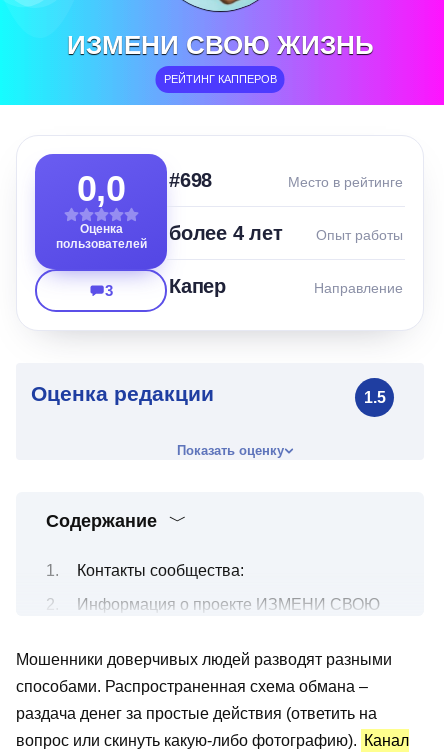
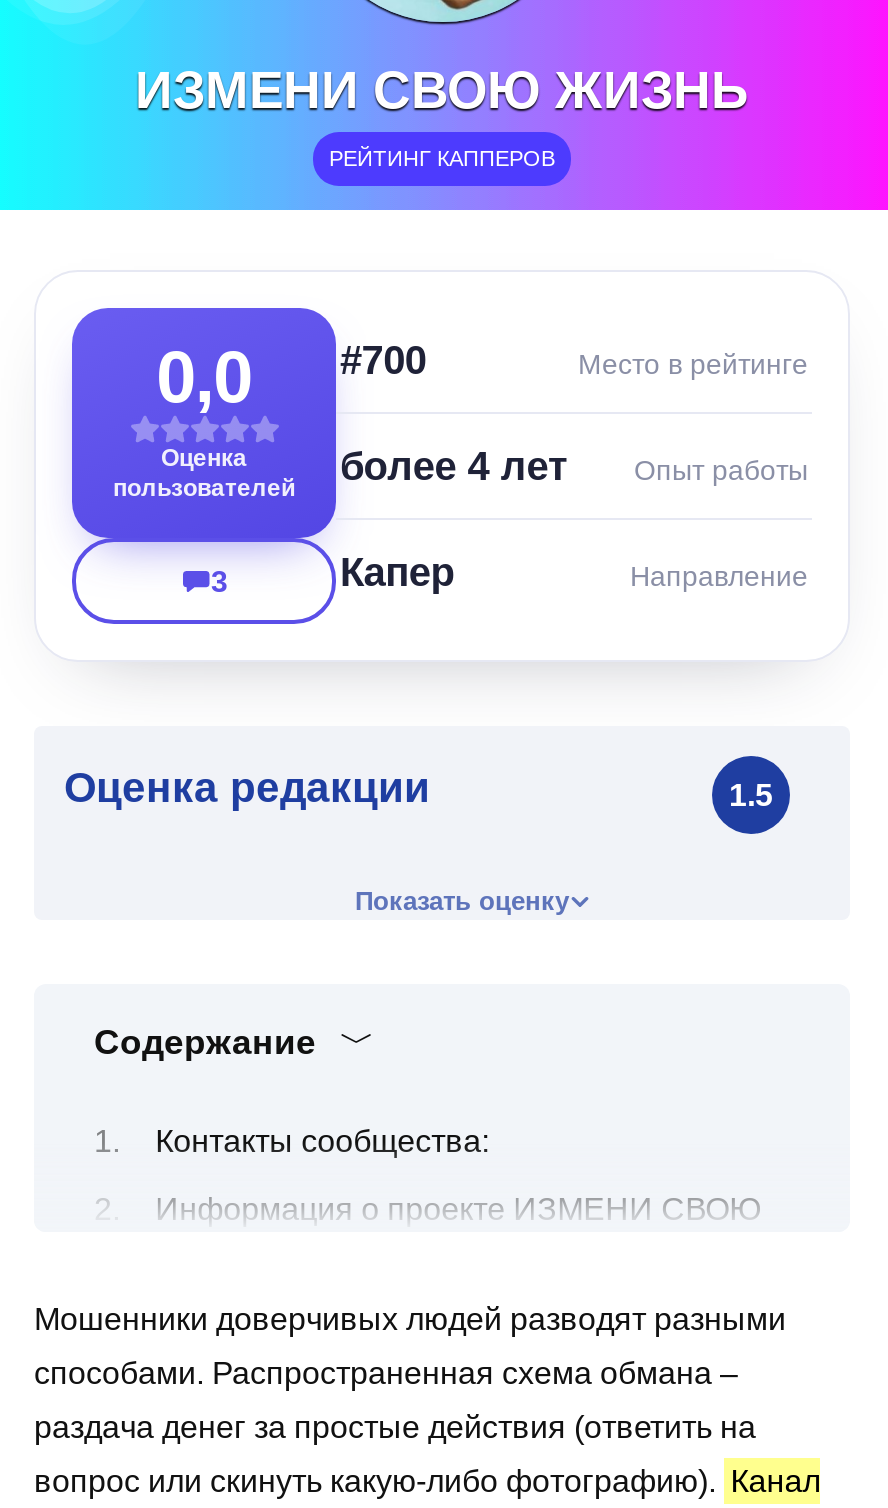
[169,169,212,191] #698 -> [340,339,426,383] #700

